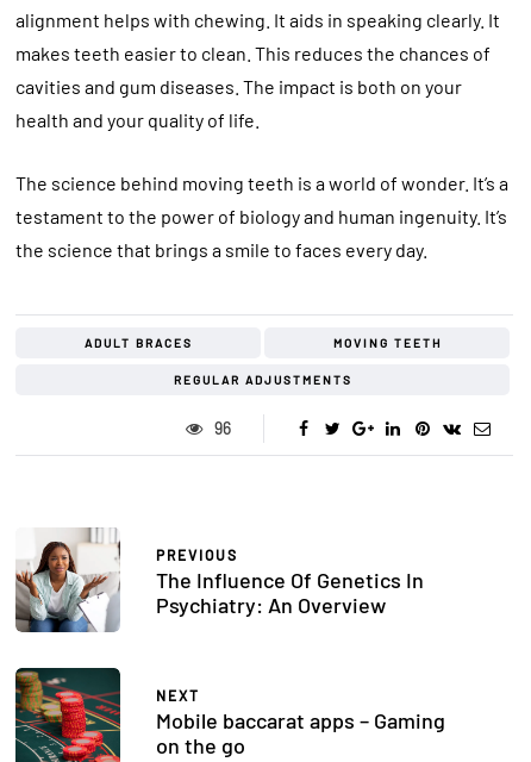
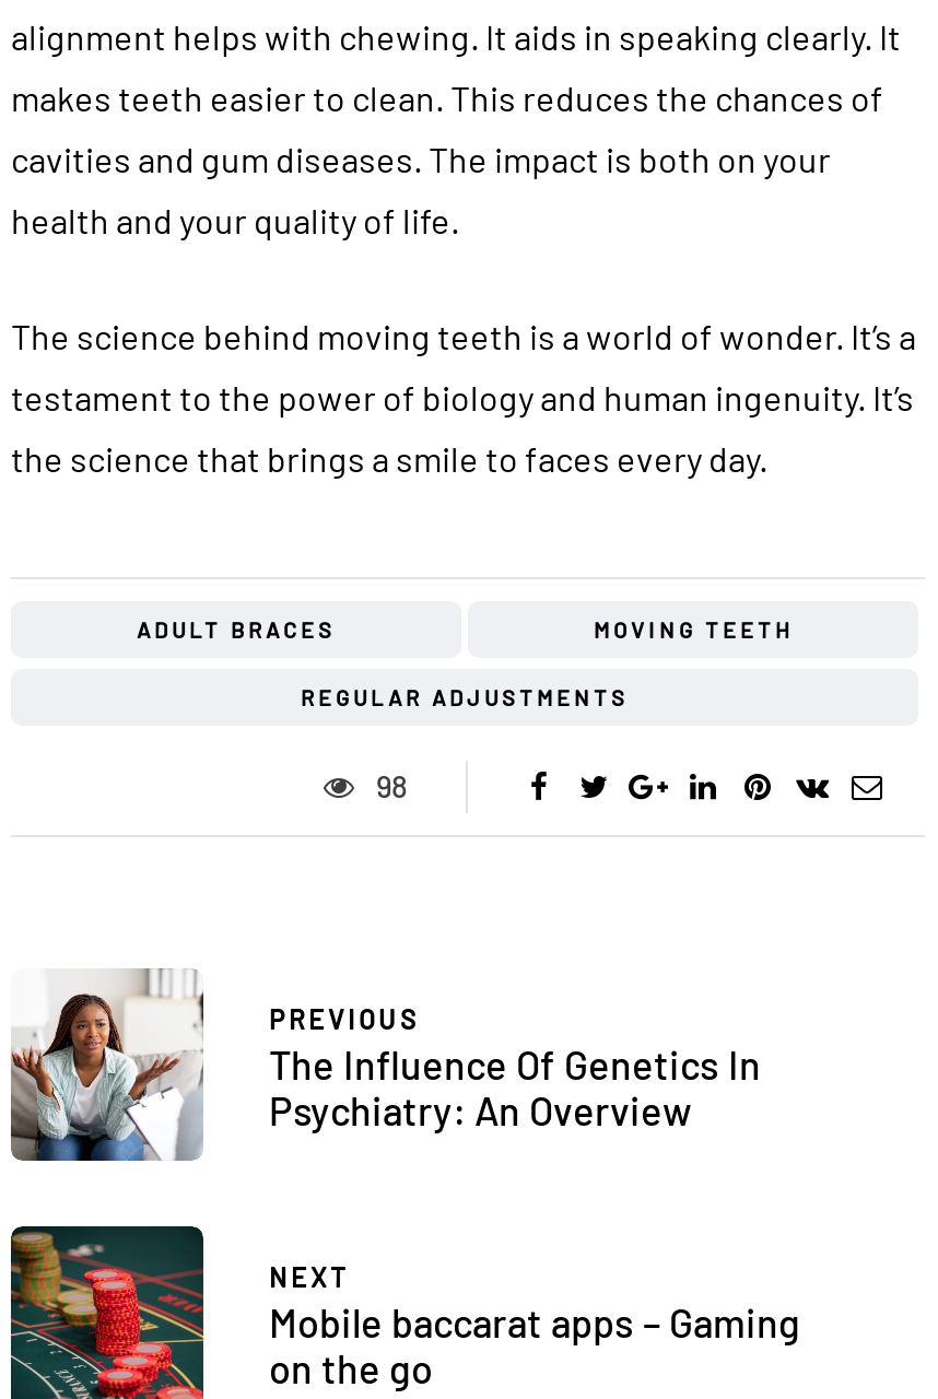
[214,418,231,438] 96 -> [376,768,407,805] 98

